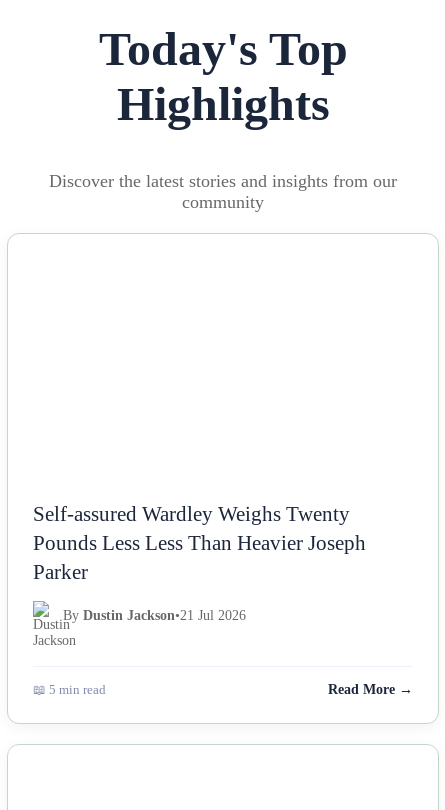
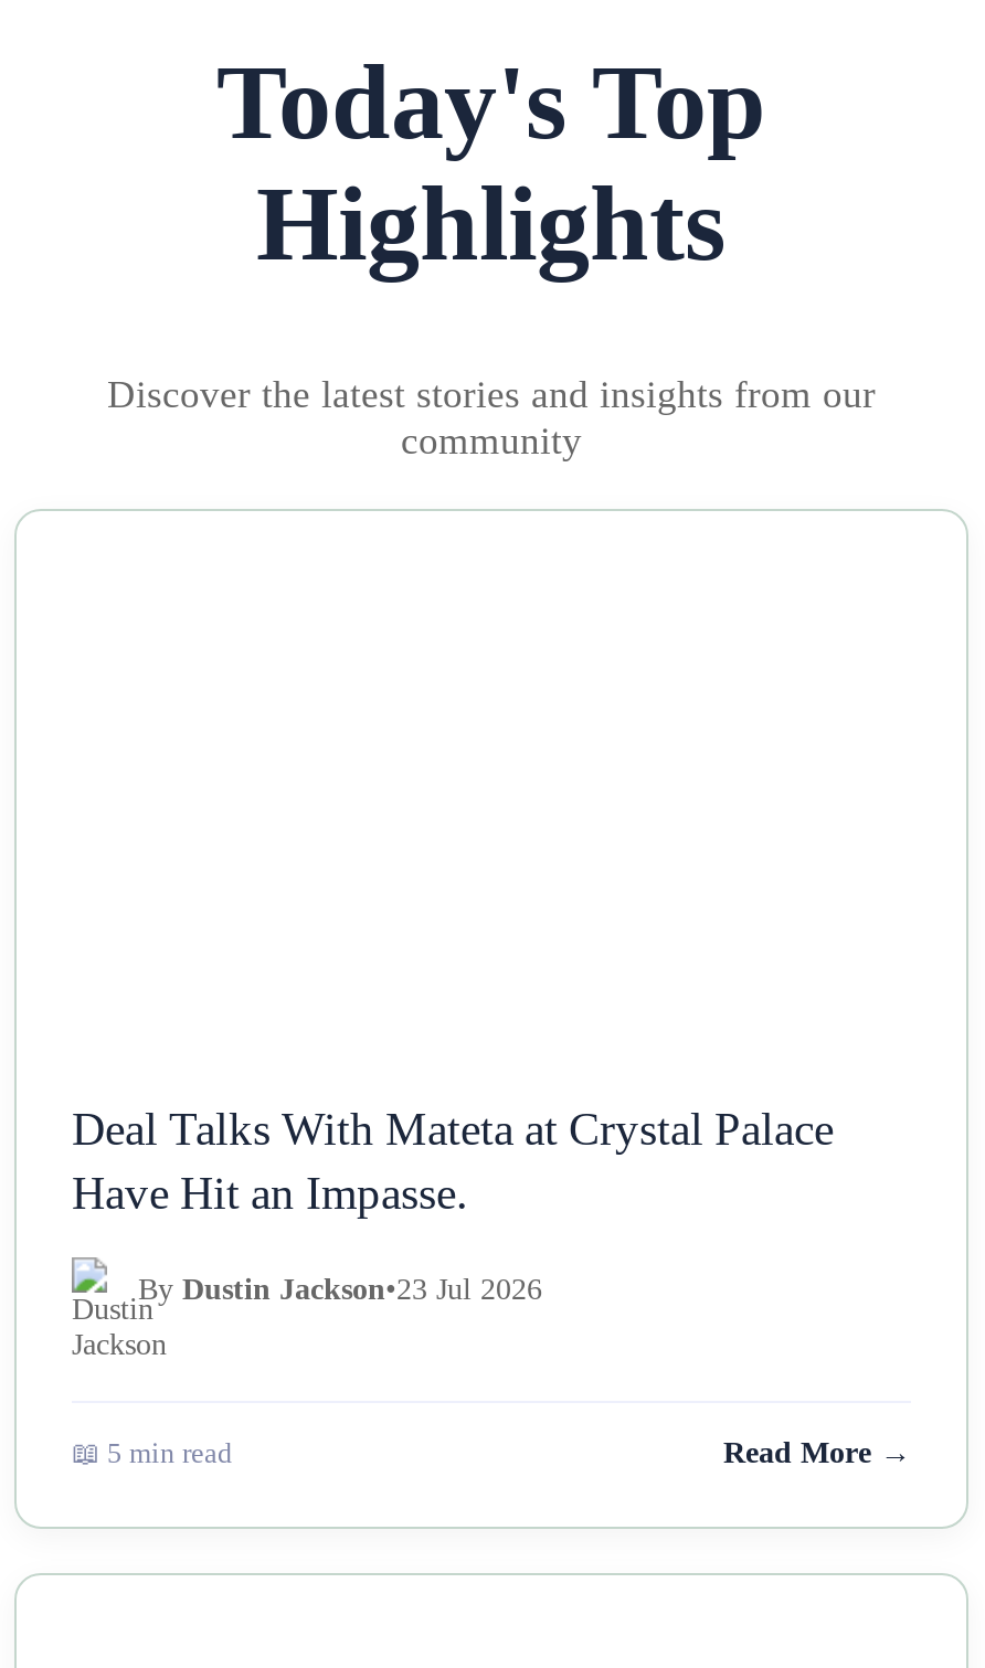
[33,502,366,583] Self-assured Wardley Weighs Twenty | Pounds Less Less Than Heavier Joseph | Parker -> [72,1104,834,1218] Deal Talks With Mateta at Crystal Palace | Have Hit an Impasse.
[63,608,246,623] By Dustin Jackson•21 Jul 2026 -> [138,1274,542,1307] By Dustin Jackson•23 Jul 2026

